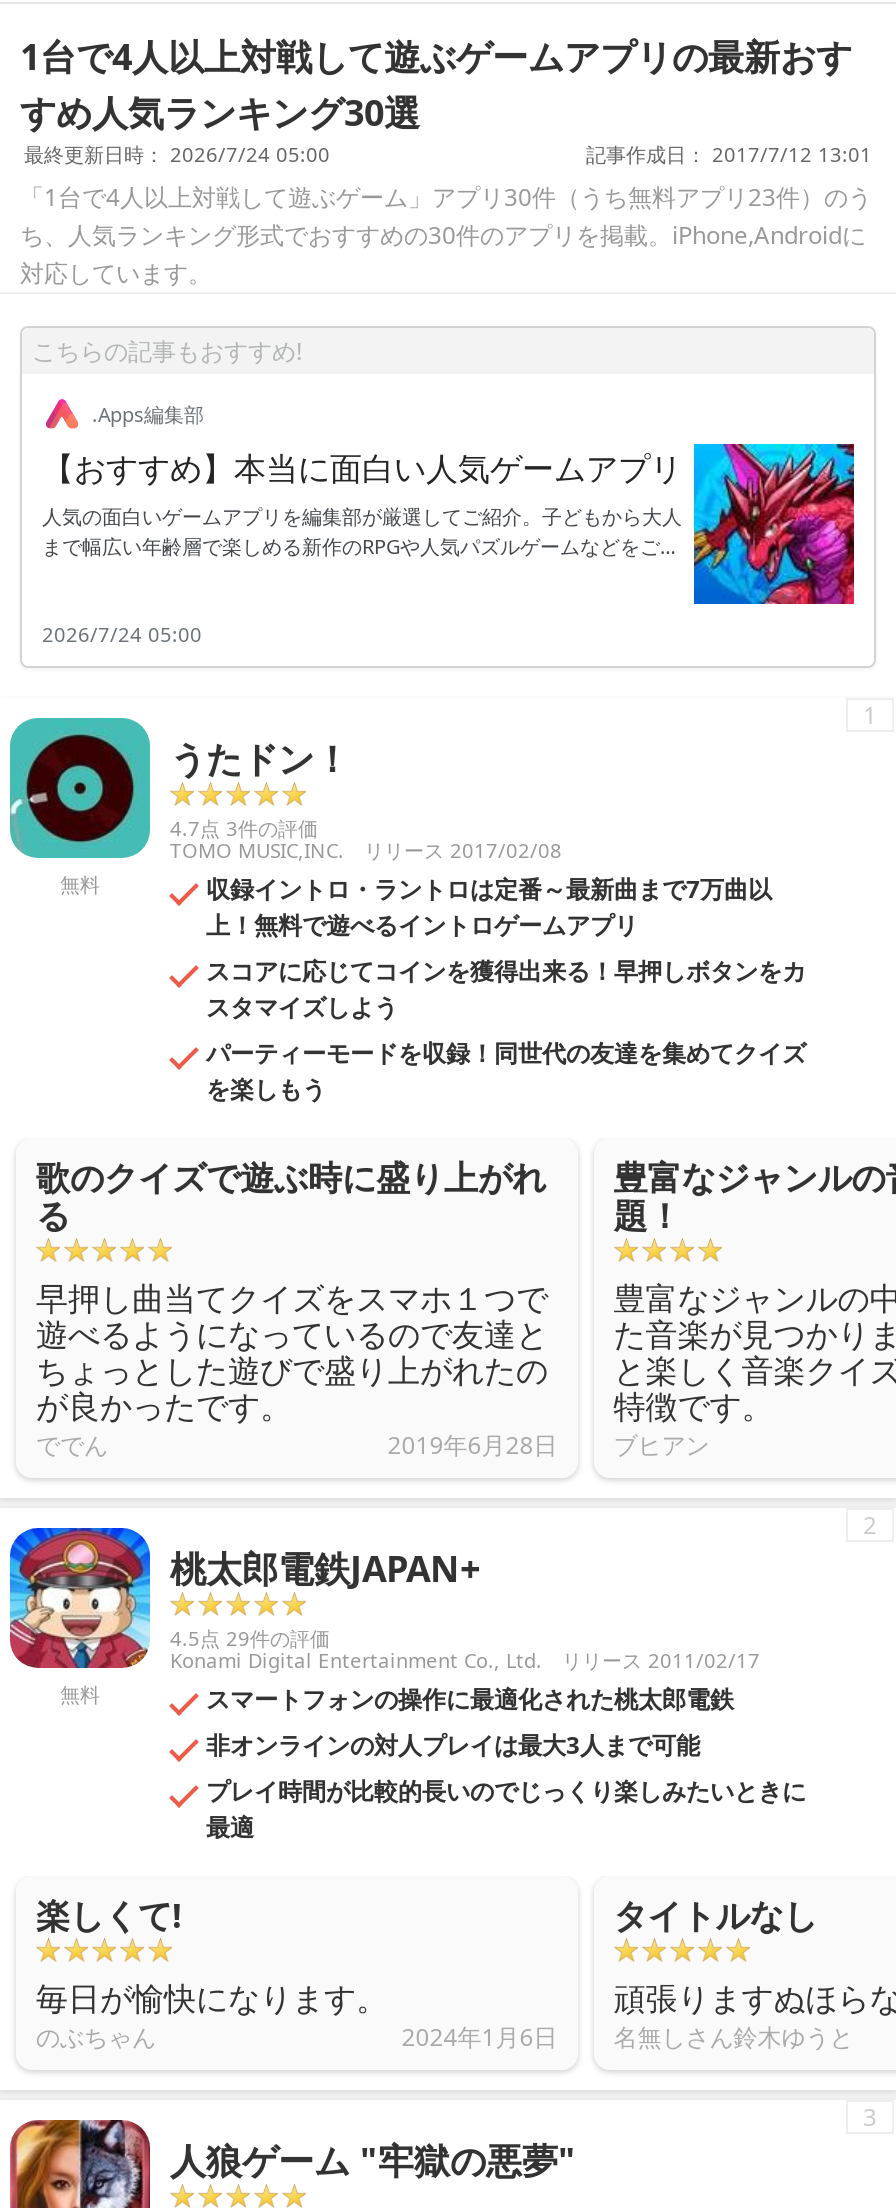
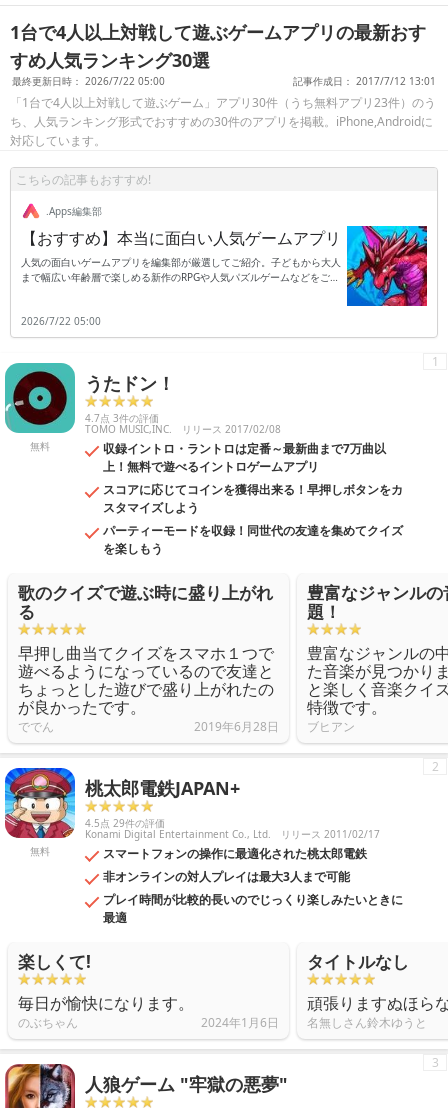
[24,140,330,168] 最終更新日時： 2026/7/24 05:00 -> [12,74,165,88] 最終更新日時： 2026/7/22 05:00
[42,620,202,648] 2026/7/24 05:00 -> [21,314,101,328] 2026/7/22 05:00

